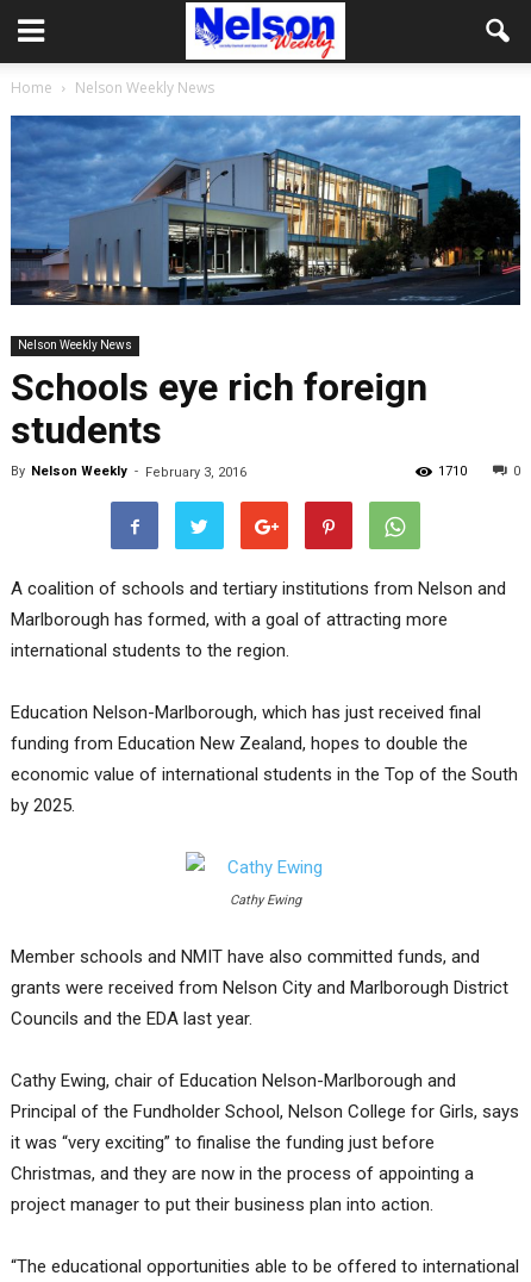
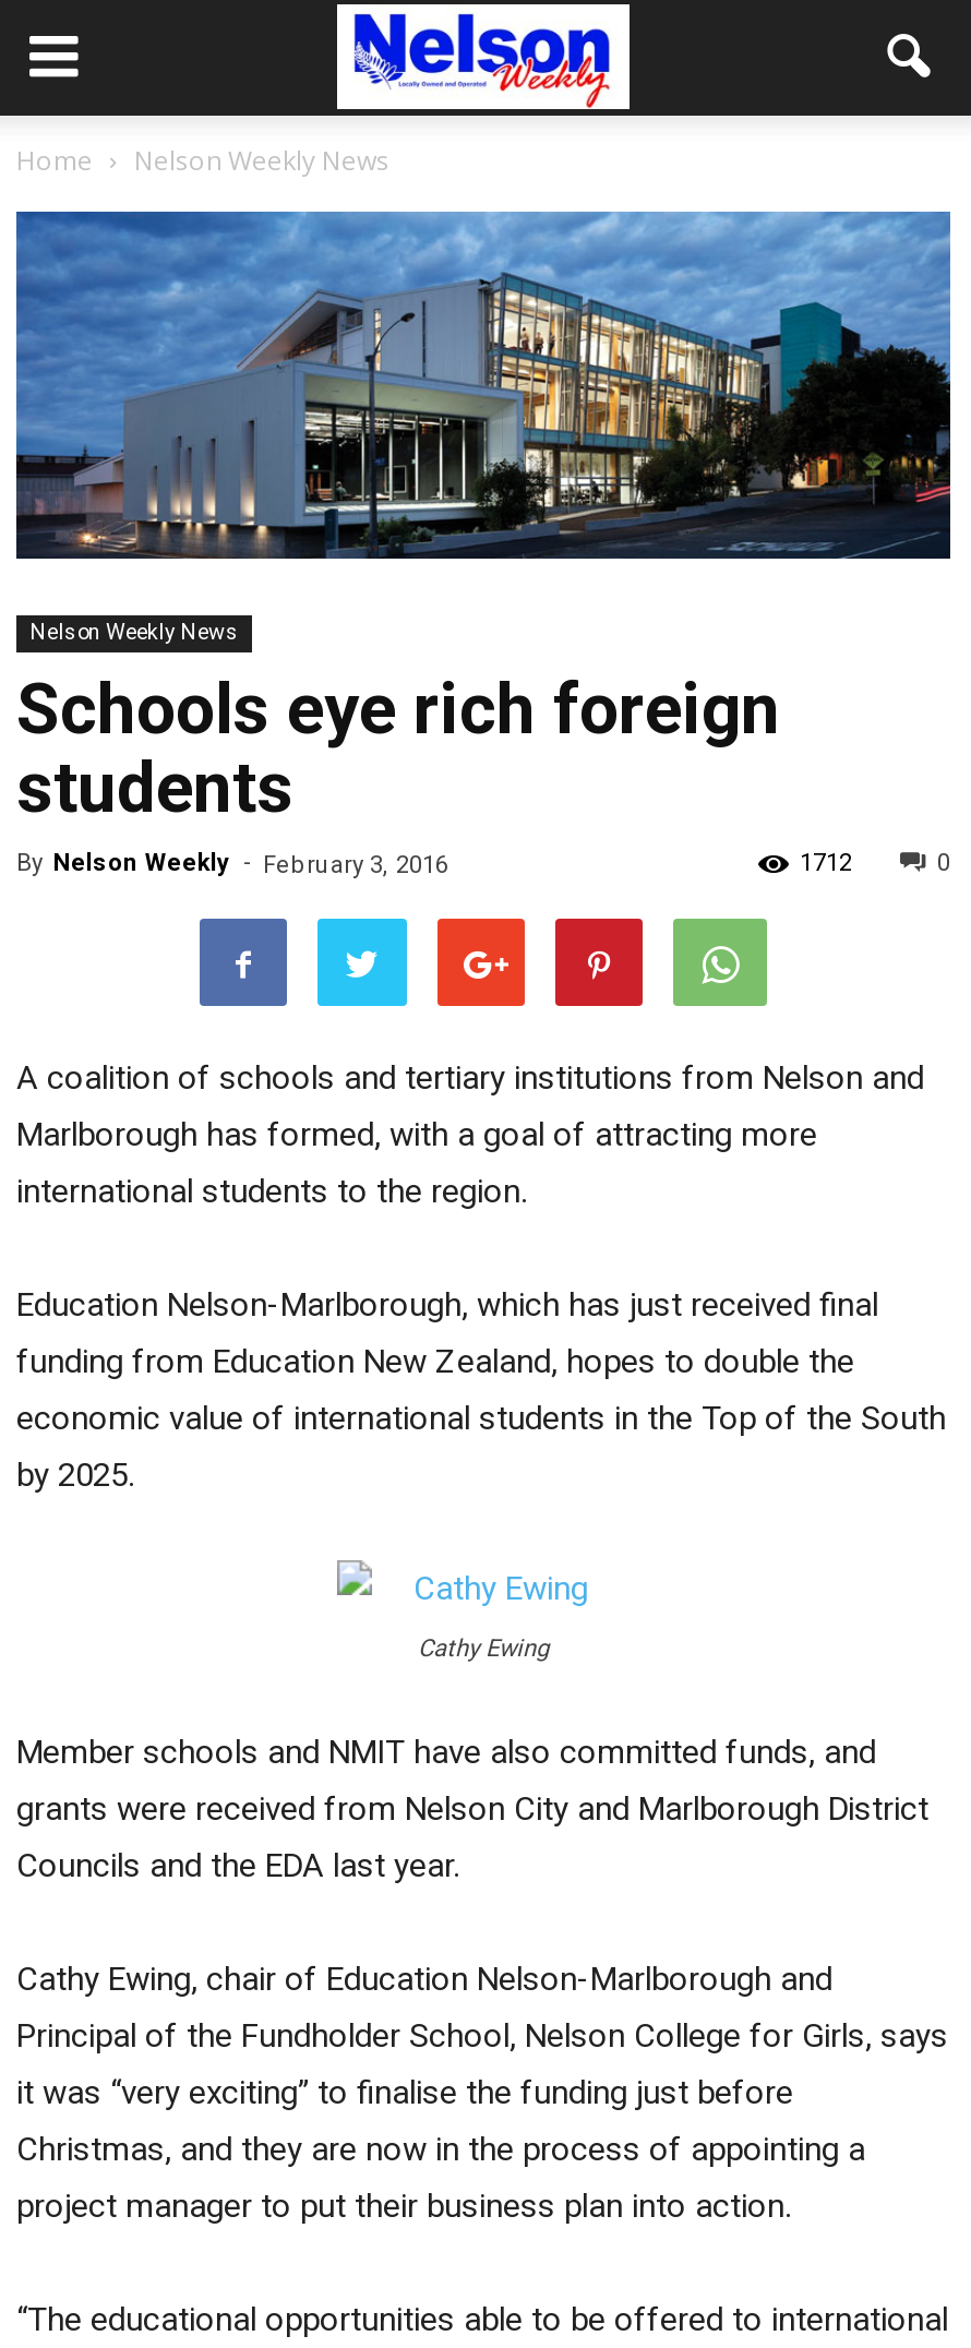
[438,463,467,478] 1710 -> [800,848,852,876] 1712

